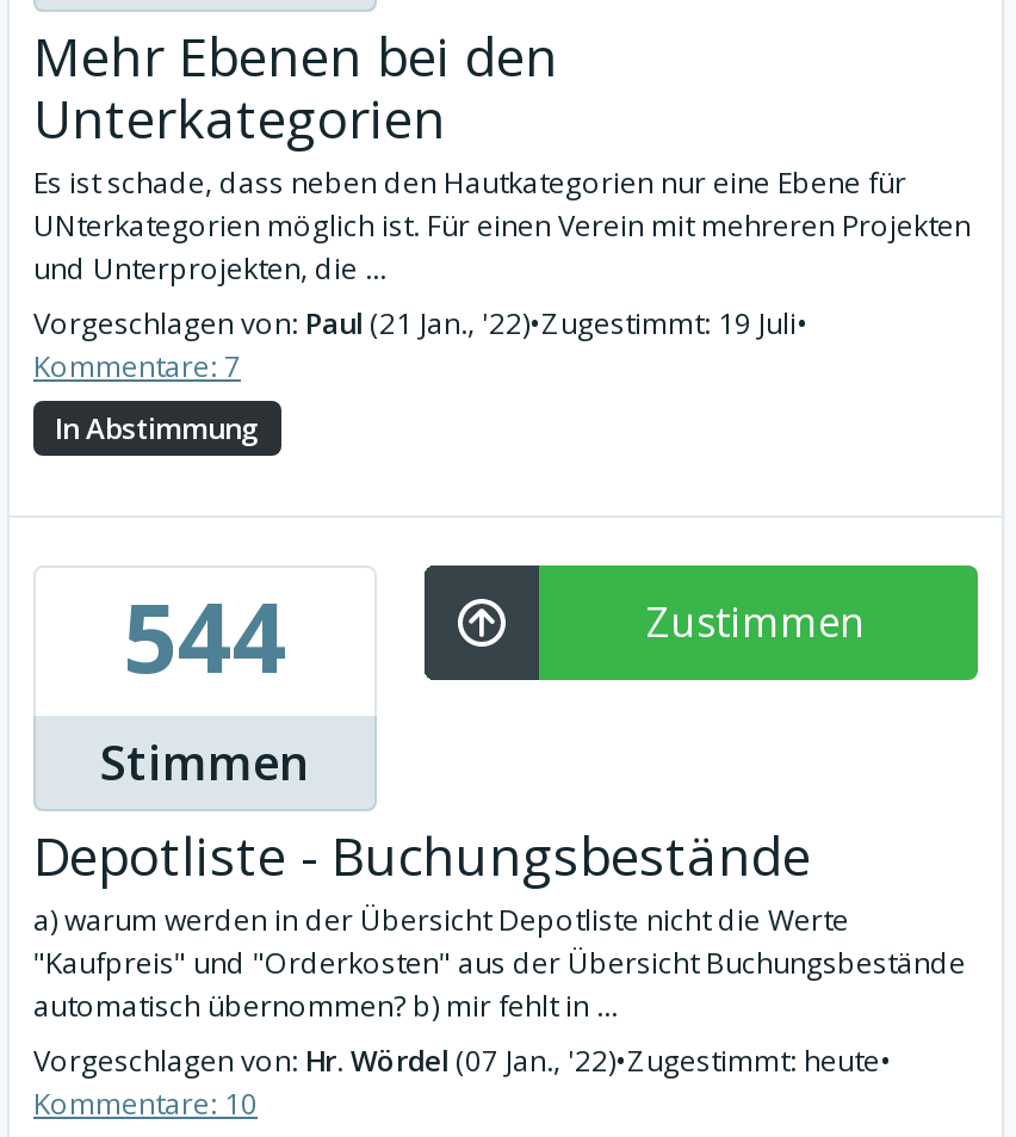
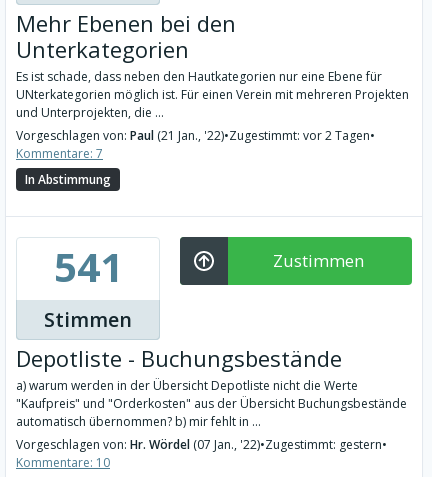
[33,303,809,344] Vorgeschlagen von: Paul (21 Jan., '22)•Zugestimmt: 19 Juli• -> [16,127,375,144] Vorgeschlagen von: Paul (21 Jan., '22)•Zugestimmt: vor 2 Tagen•
[123,570,287,702] 544 -> [53,239,122,294] 541
[33,1040,892,1081] Vorgeschlagen von: Hr. Wördel (07 Jan., '22)•Zugestimmt: heute• -> [16,436,387,453] Vorgeschlagen von: Hr. Wördel (07 Jan., '22)•Zugestimmt: gestern•

